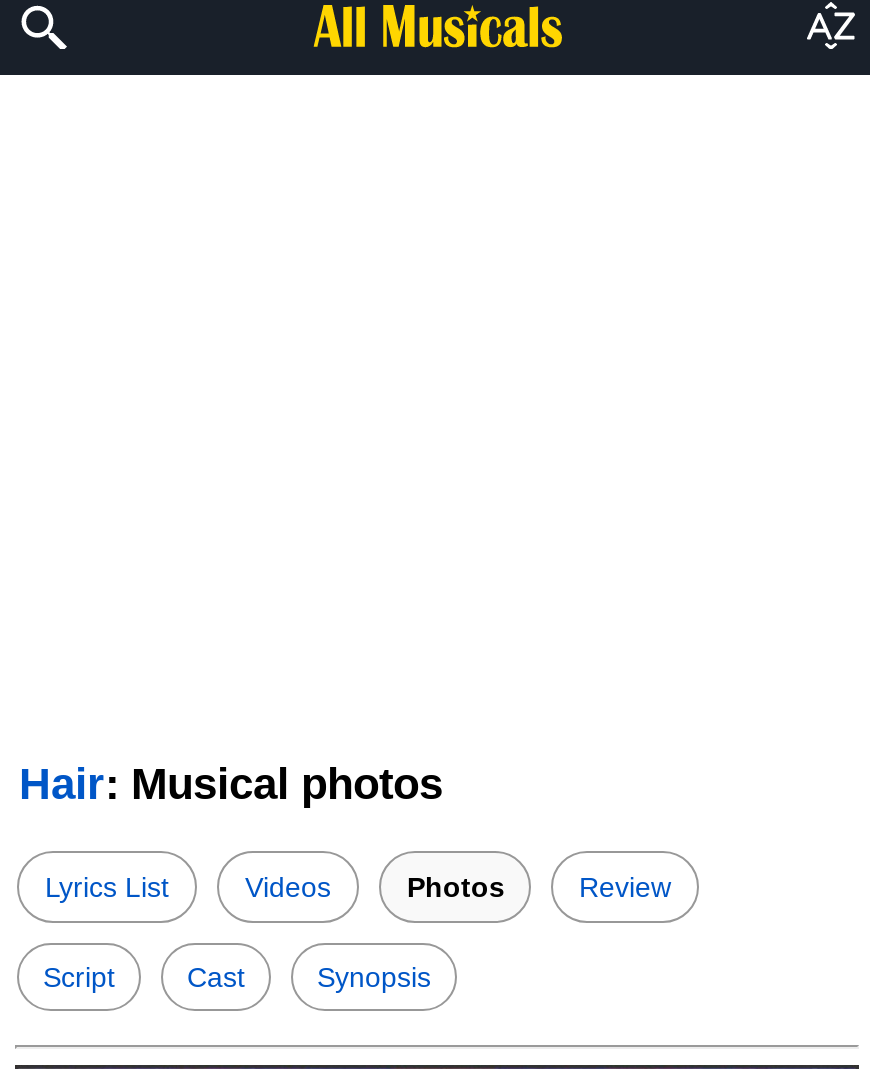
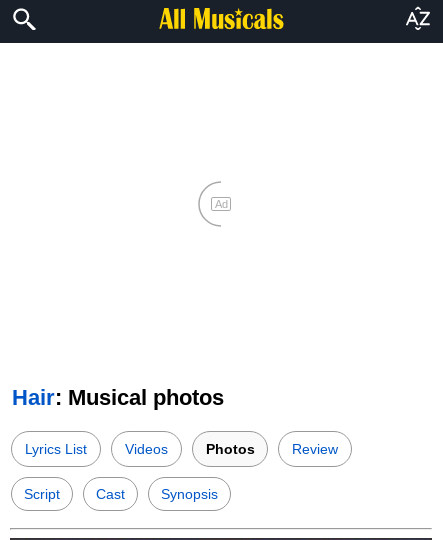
none -> [214,198,227,210] Ad

